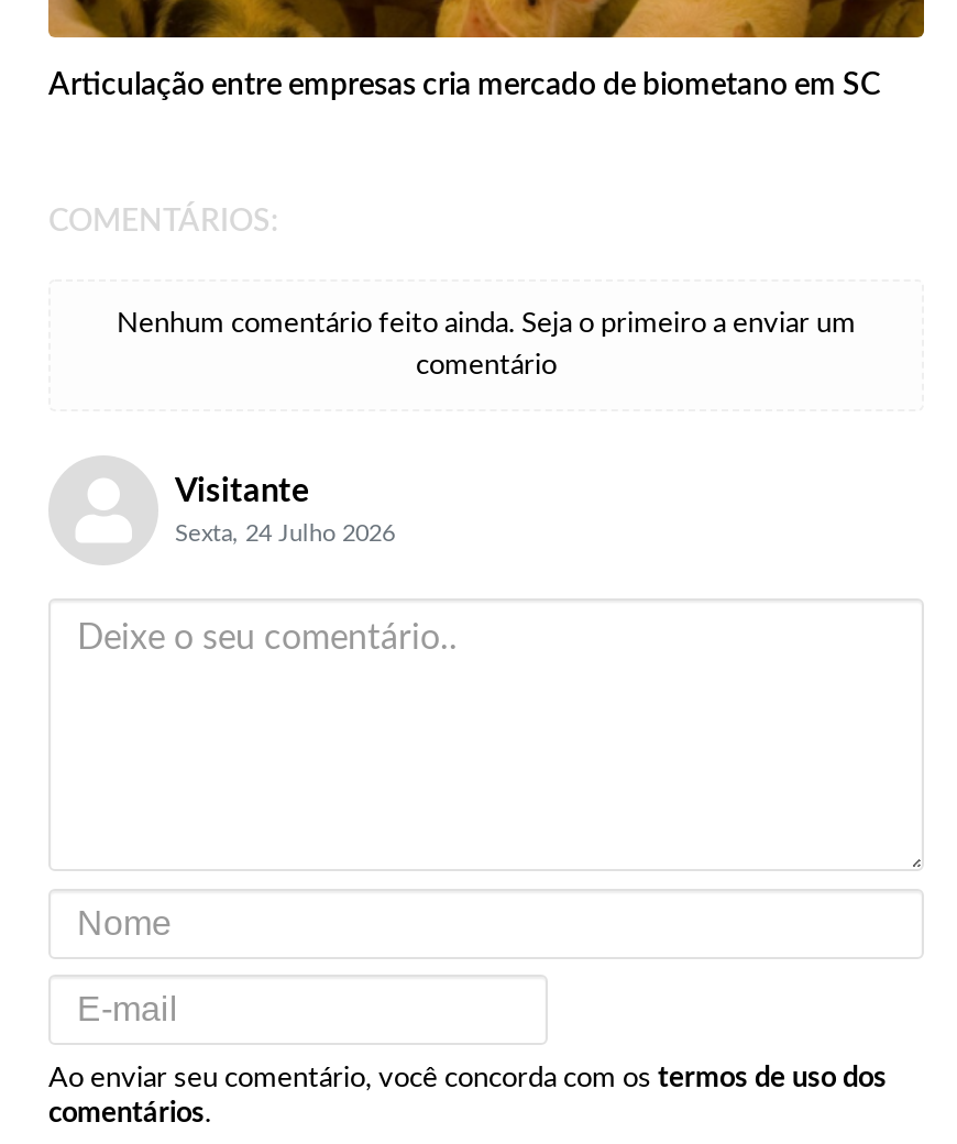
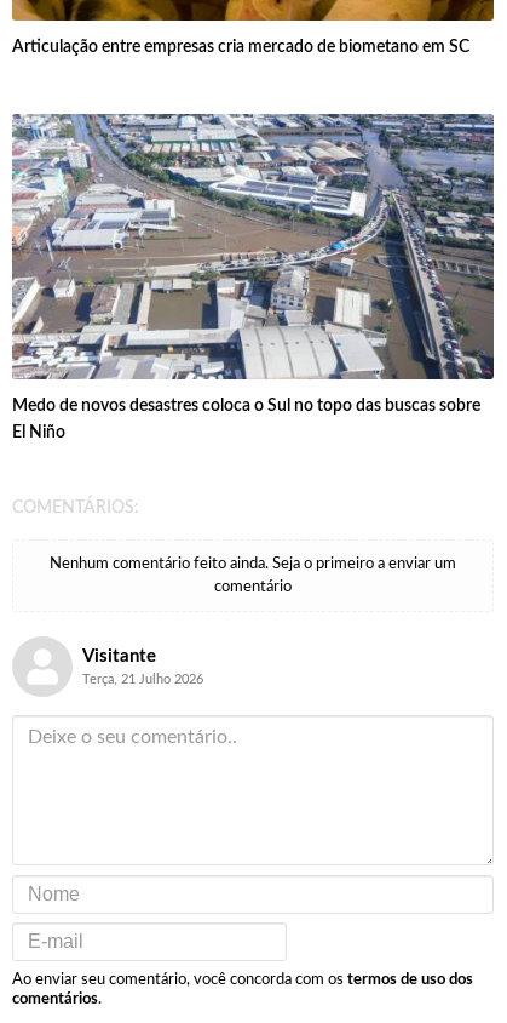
none -> [11,113,495,441] [image] | Medo de novos desastres coloca o Sul no topo das buscas sobre | El Niño
[175,522,395,546] Sexta, 24 Julho 2026 -> [82,673,203,686] Terça, 21 Julho 2026

